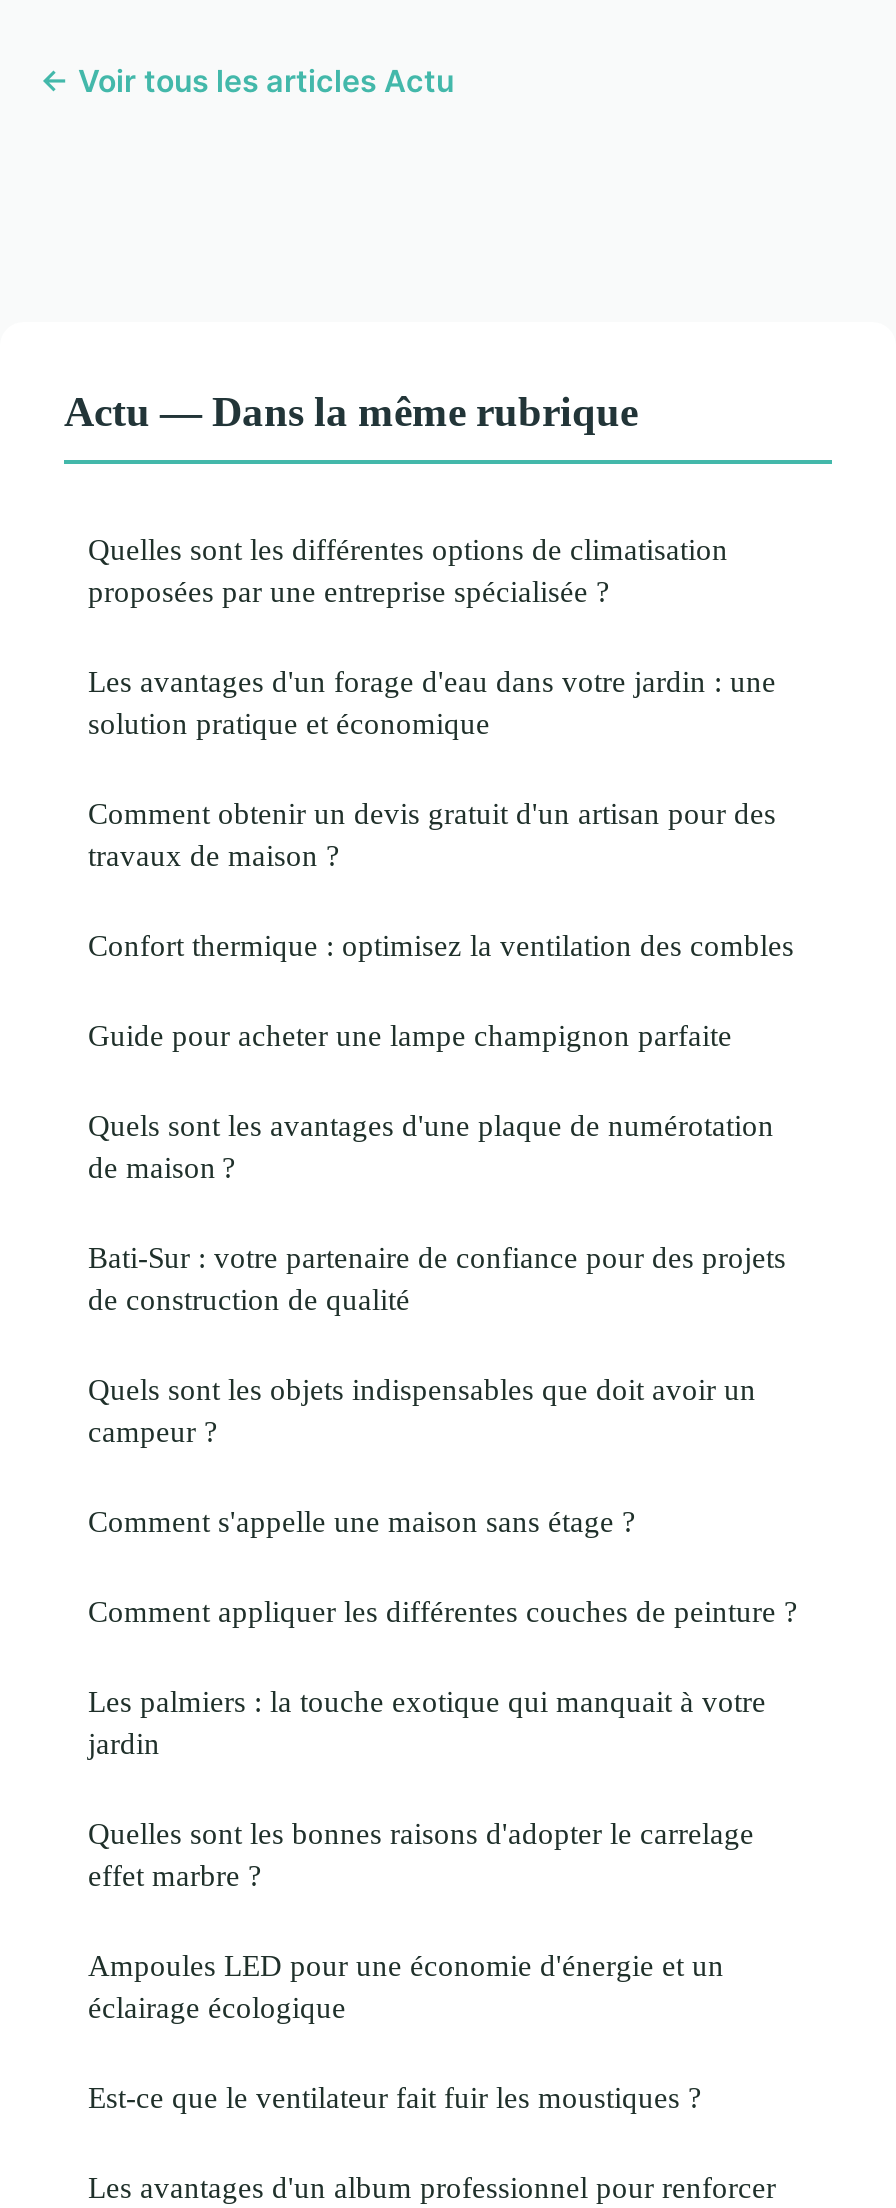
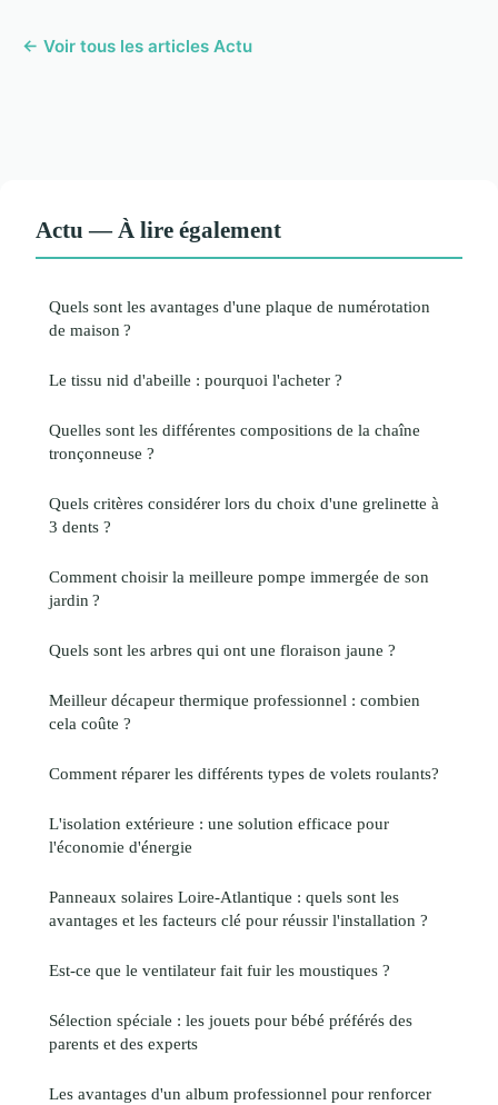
[64,387,794,1051] Actu — Dans la même rubrique | Quelles sont les différentes options de climatisation | proposées par une entreprise spécialisée ? | Les avantages d'un forage d'eau dans votre jardin : une | solution pratique et économique | Comment obtenir un devis gratuit d'un artisan pour des | travaux de maison ? | Confort thermique : optimisez la ventilation des combles | Guide pour acheter une lampe champignon parfaite -> [36,216,281,242] Actu — À lire également
moved [88,1107,774,1183] -> [49,296,430,339]: Quels sont les avantages d'une plaque de numérotation | de maison ?
[88,1239,798,2023] Bati-Sur : votre partenaire de confiance pour des projets | de construction de qualité | Quels sont les objets indispensables que doit avoir un | campeur ? | Comment s'appelle une maison sans étage ? | Comment appliquer les différentes couches de peinture ? | Les palmiers : la touche exotique qui manquait à votre | jardin | Quelles sont les bonnes raisons d'adopter le carrelage | effet marbre ? | Ampoules LED pour une économie d'énergie et un | éclairage écologique -> [49,370,439,929] Le tissu nid d'abeille : pourquoi l'acheter ? | Quelles sont les différentes compositions de la chaîne | tronçonneuse ? | Quels critères considérer lors du choix d'une grelinette à | 3 dents ? | Comment choisir la meilleure pompe immergée de son | jardin ? | Quels sont les arbres qui ont une floraison jaune ? | Meilleur décapeur thermique professionnel : combien | cela coûte ? | Comment réparer les différents types de volets roulants? | L'isolation extérieure : une solution efficace pour | l'économie d'énergie | Panneaux solaires Loire-Atlantique : quels sont les | avantages et les facteurs clé pour réussir l'installation ?
moved [88,2079,702,2113] -> [49,960,390,979]: Est-ce que le ventilateur fait fuir les moustiques ?
none -> [49,1010,412,1052] Sélection spéciale : les jouets pour bébé préférés des | parents et des experts

